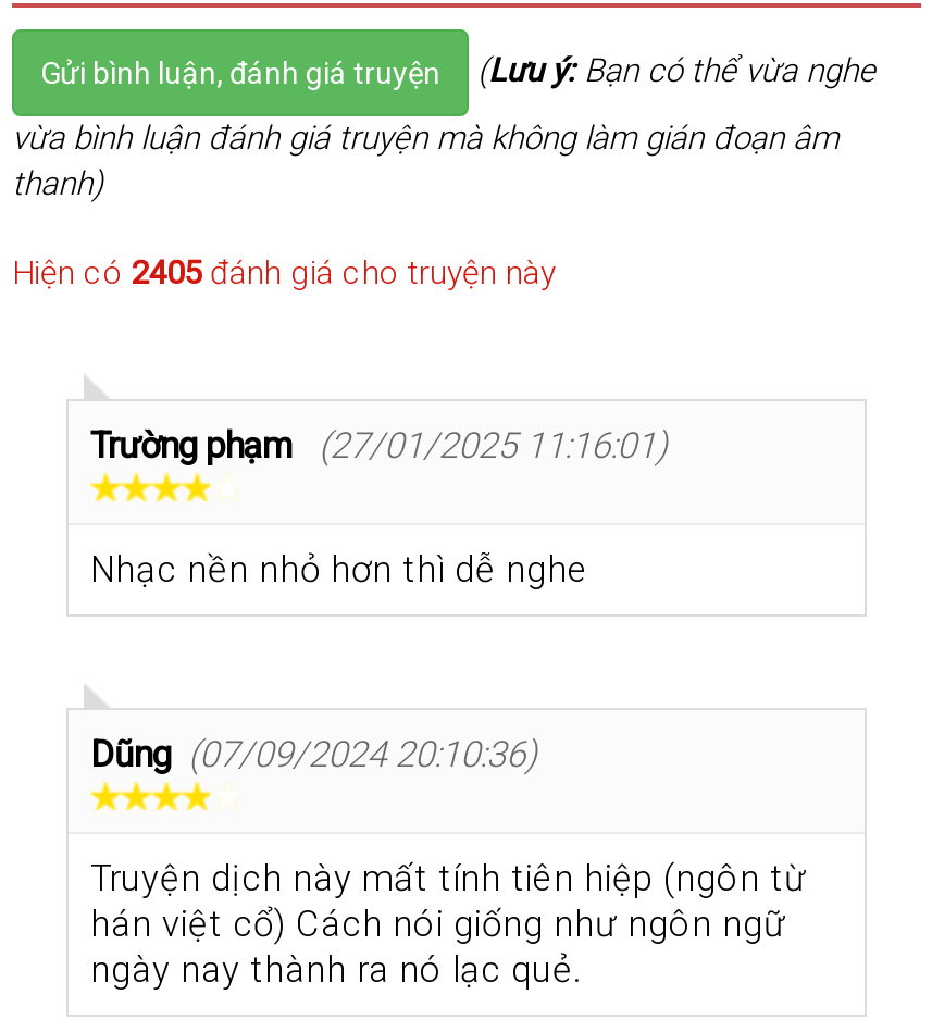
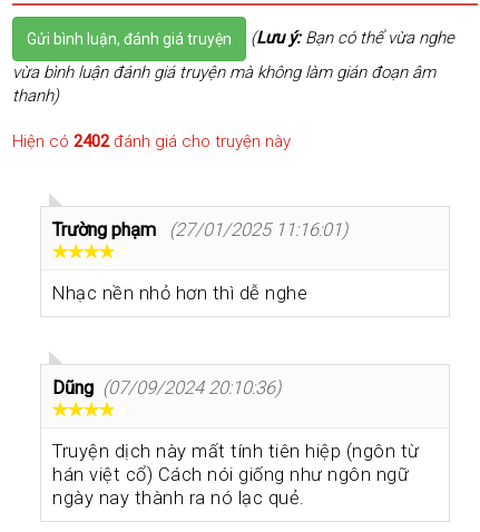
[12,254,556,293] Hiện có 2405 đánh giá cho truyện này -> [12,132,291,152] Hiện có 2402 đánh giá cho truyện này

